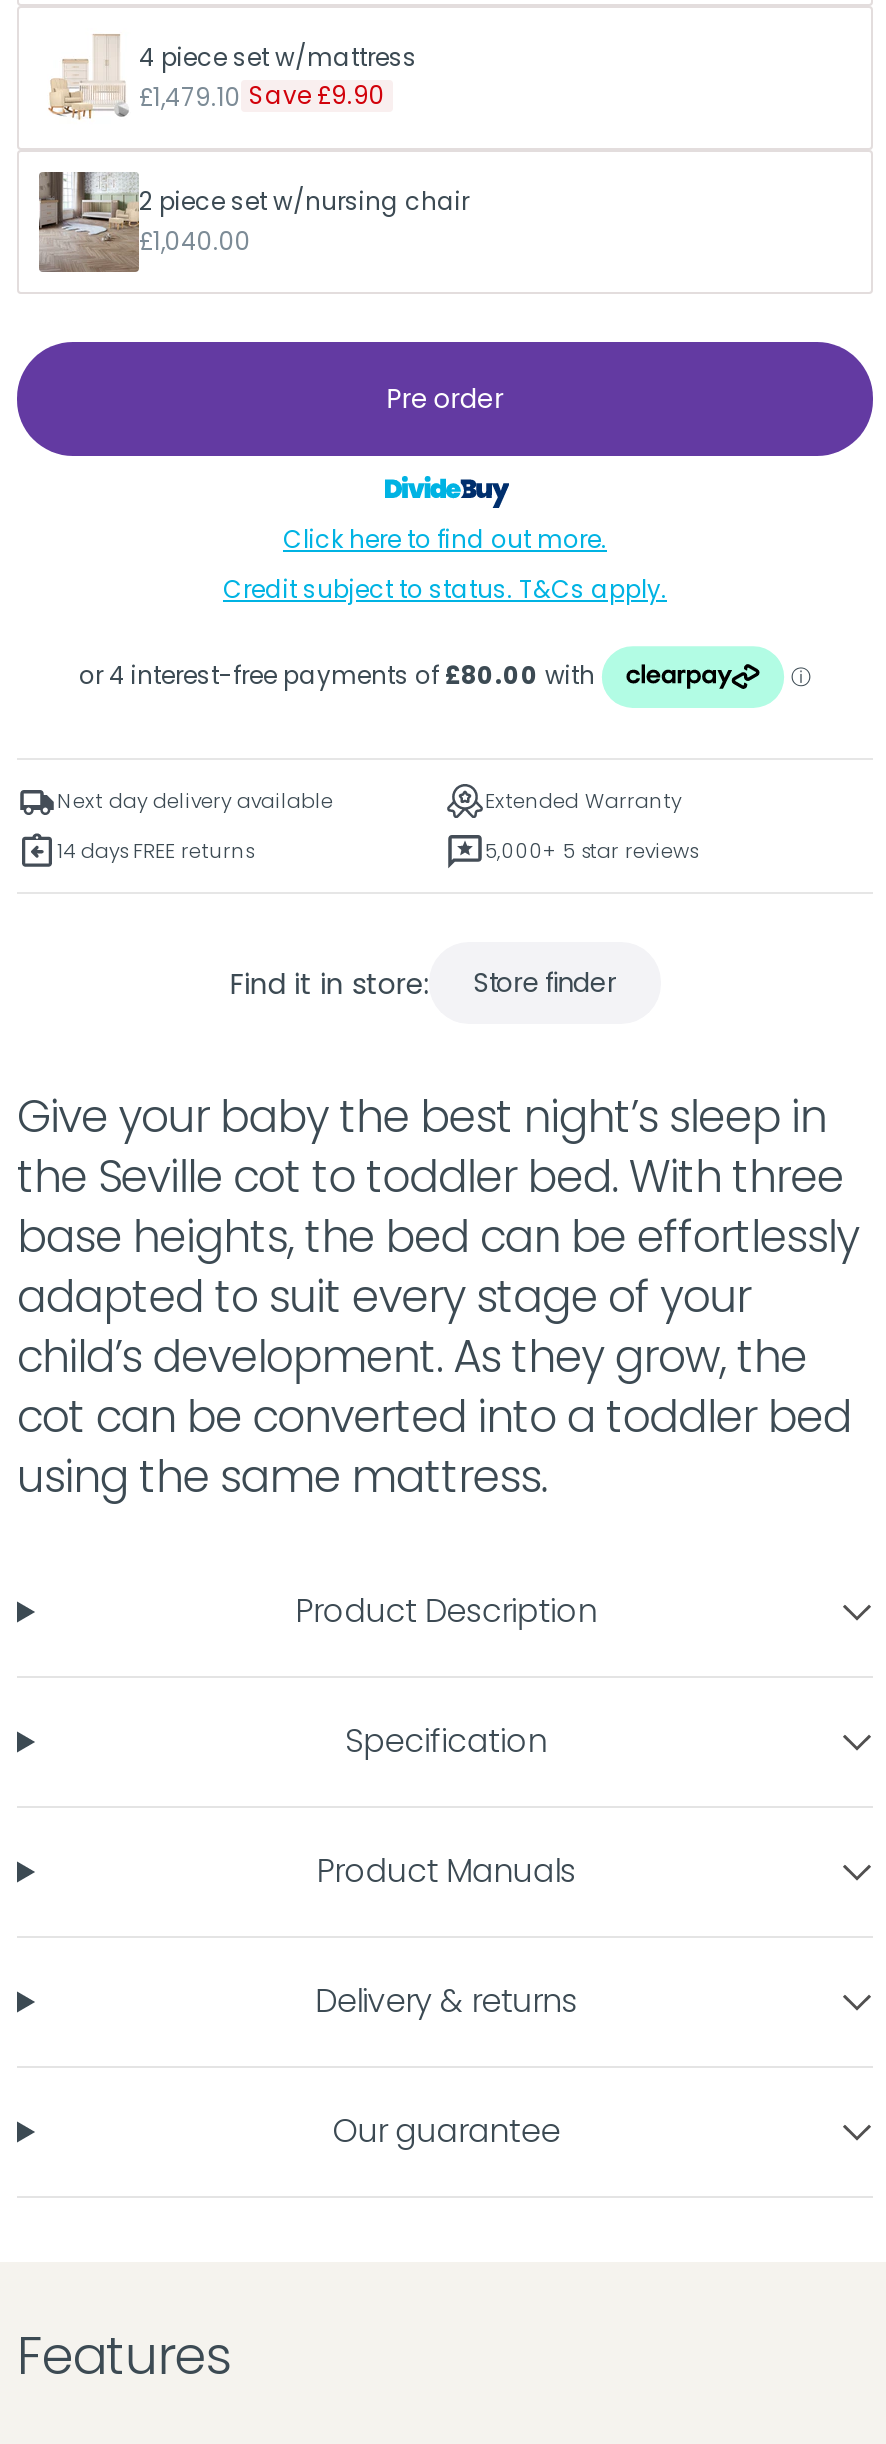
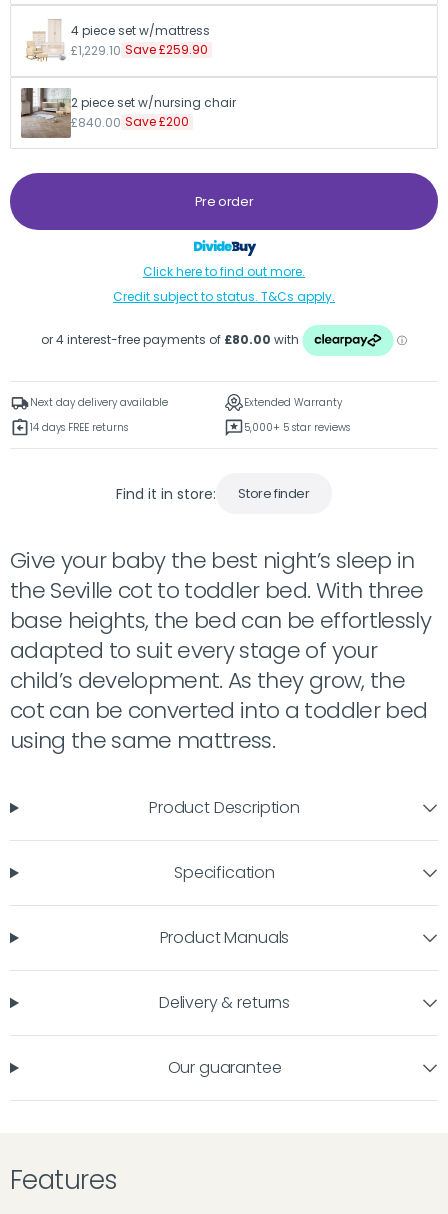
[139,78,385,113] £1,479.10 Save £9.90 -> [71,41,208,58] £1,229.10 Save £259.90
[139,223,251,257] £1,040.00 -> [71,113,189,130] £840.00 Save £200

